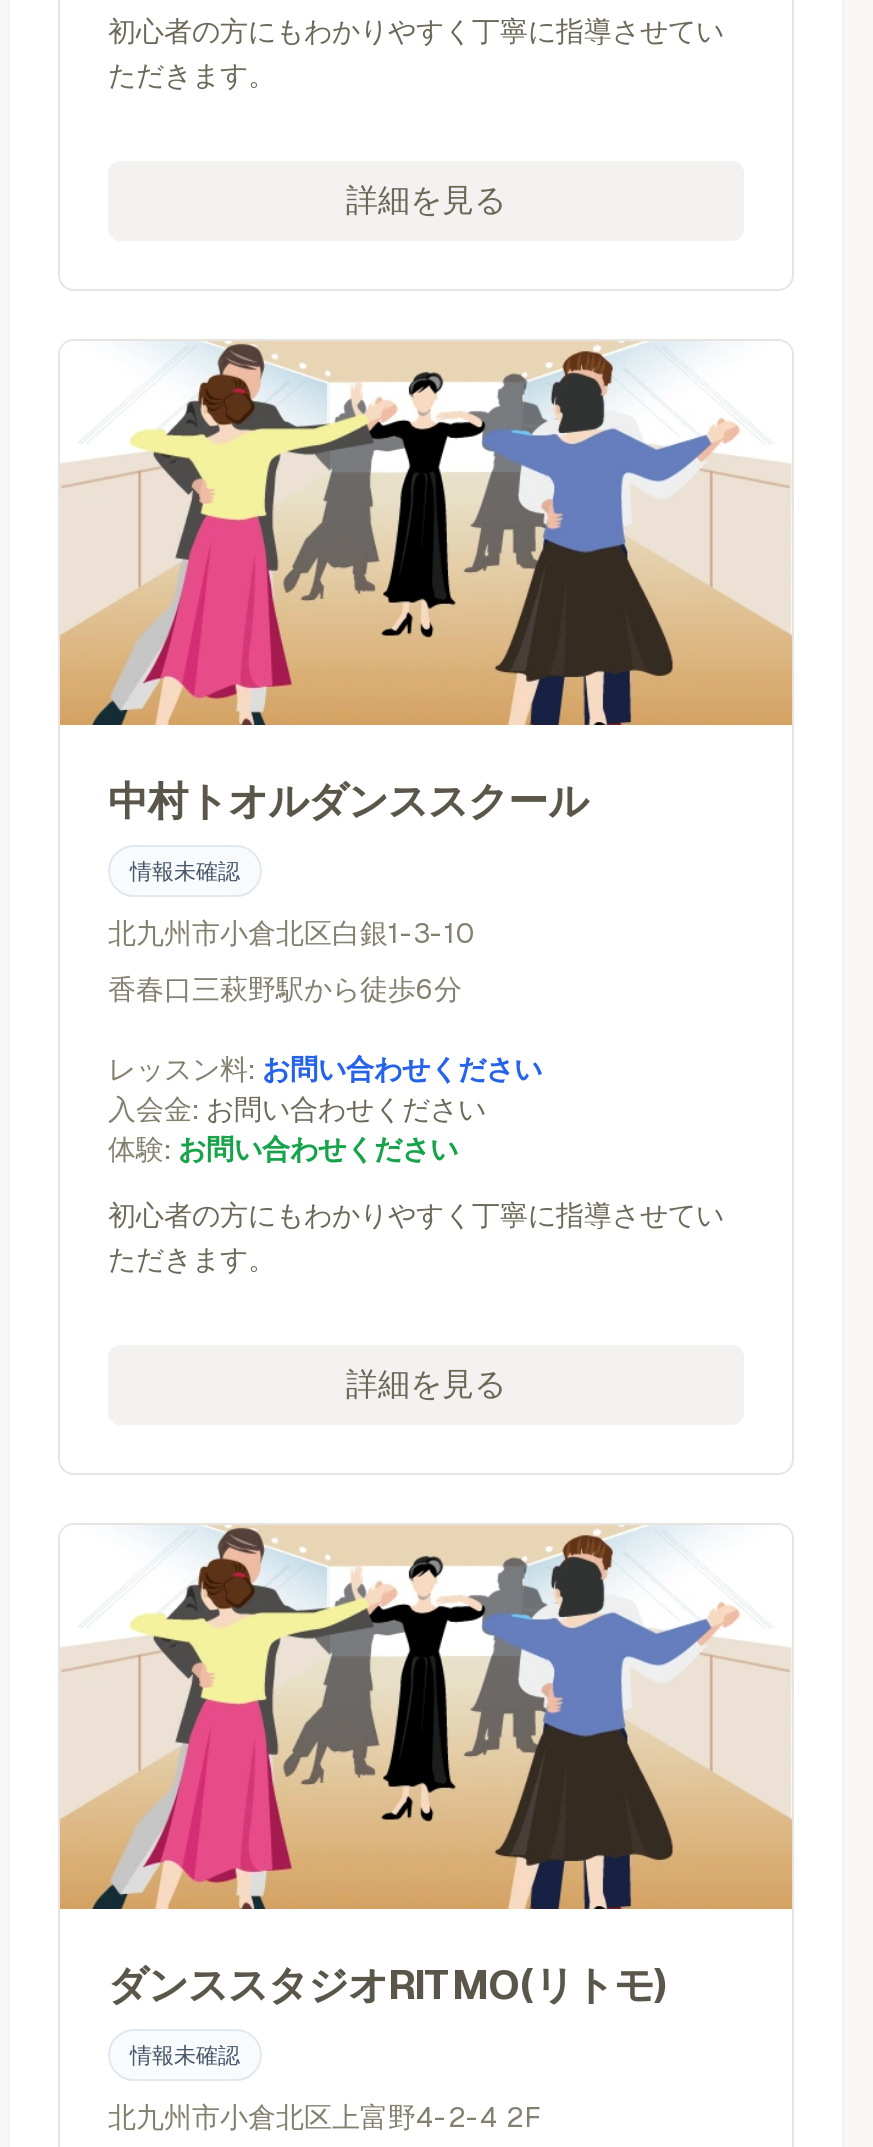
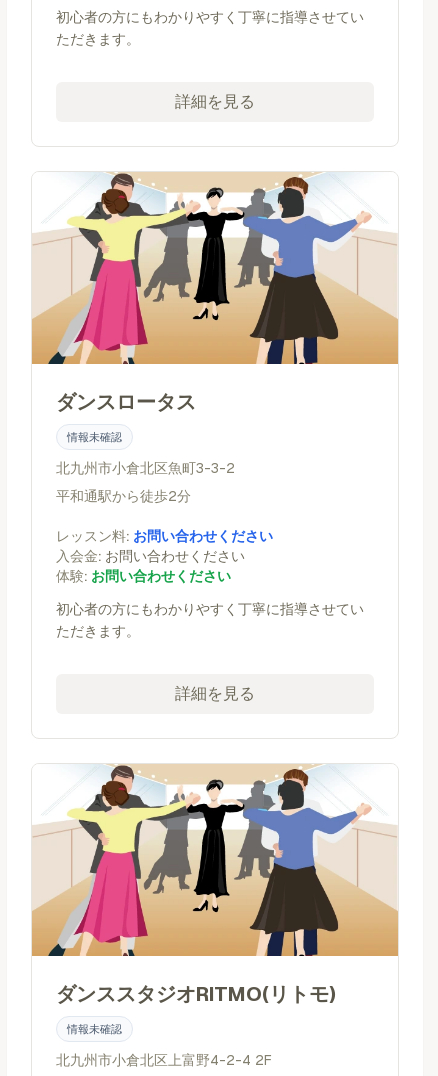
[108,775,588,827] 中村トオルダンススクール -> [56,389,196,415] ダンスロータス
[108,915,476,951] 北九州市小倉北区白銀1-3-10 -> [56,459,235,477] 北九州市小倉北区魚町3-3-2
[108,971,462,1007] 香春口三萩野駅から徒歩6分 -> [56,487,191,505] 平和通駅から徒歩2分

